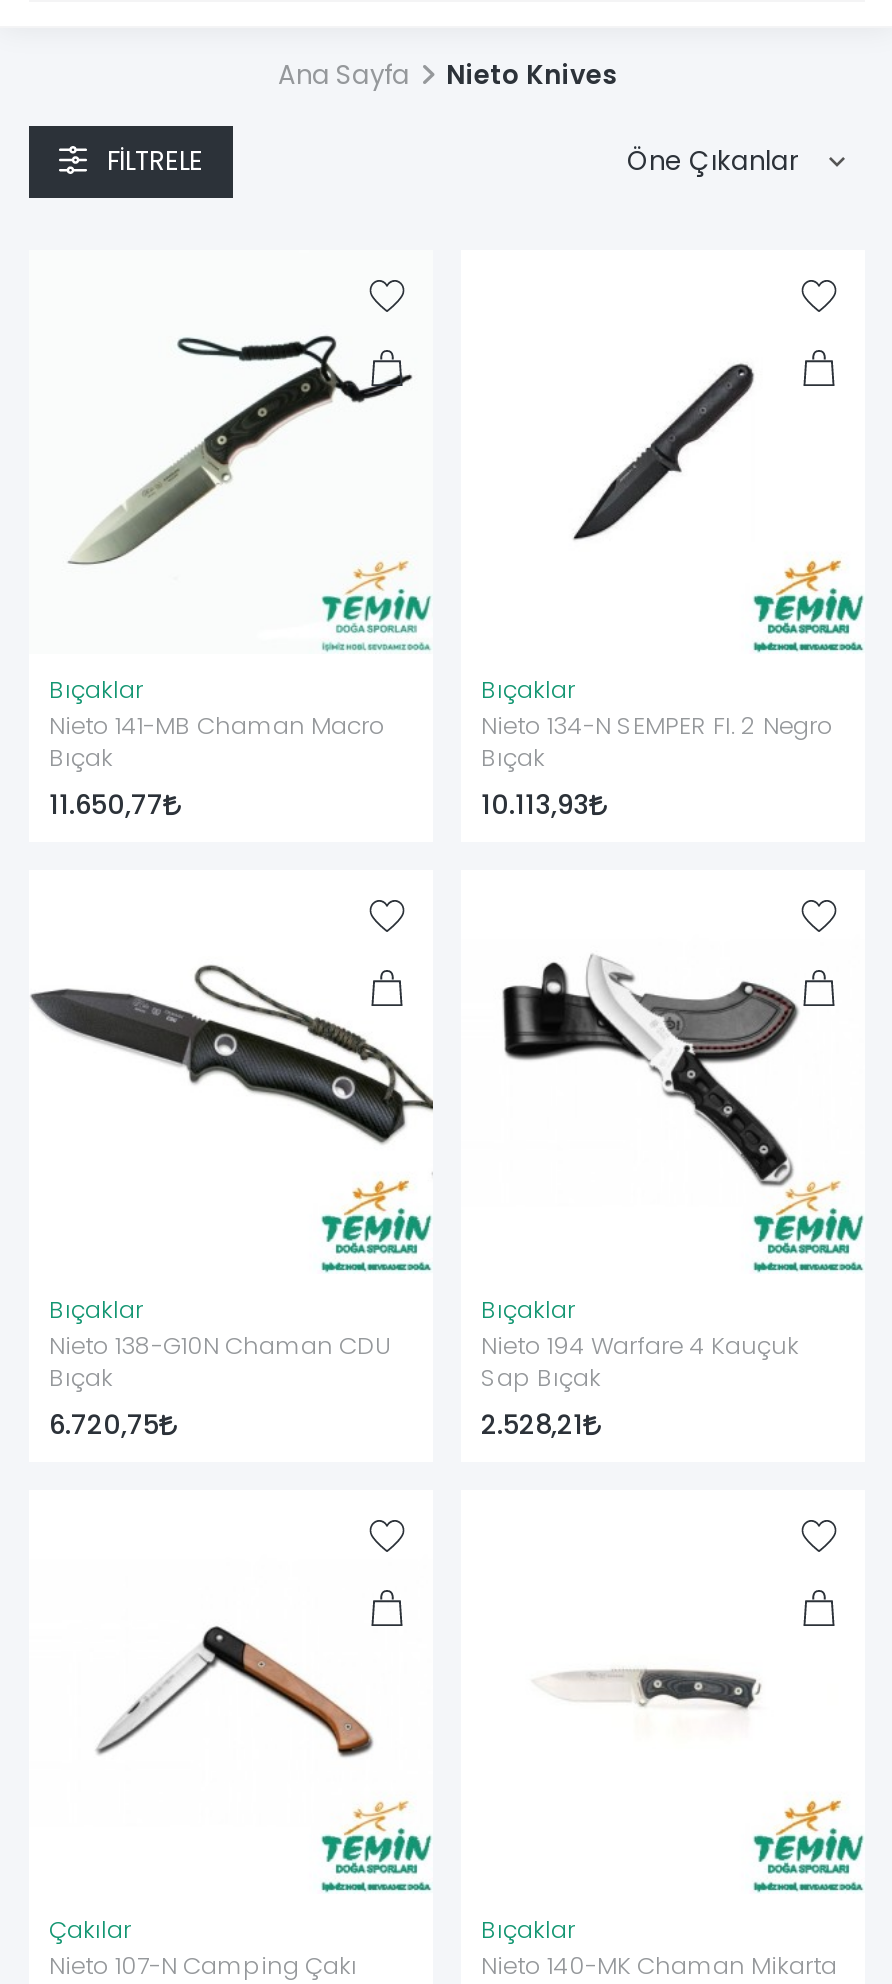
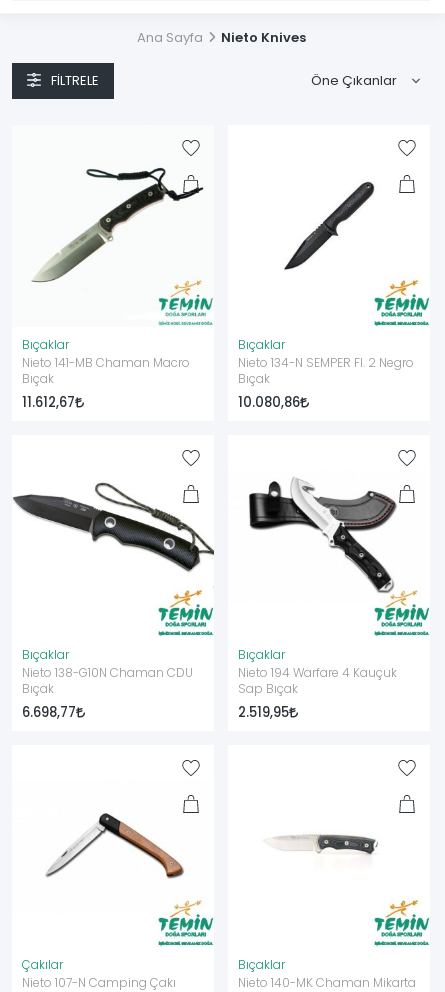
[49,792,163,818] 11.650,77 -> [22,396,75,409] 11.612,67
[481,792,589,818] 10.113,93 -> [238,396,300,409] 10.080,86
[49,1412,159,1438] 6.720,75 -> [22,706,76,719] 6.698,77
[481,1412,583,1438] 2.528,21 -> [238,706,289,719] 2.519,95

